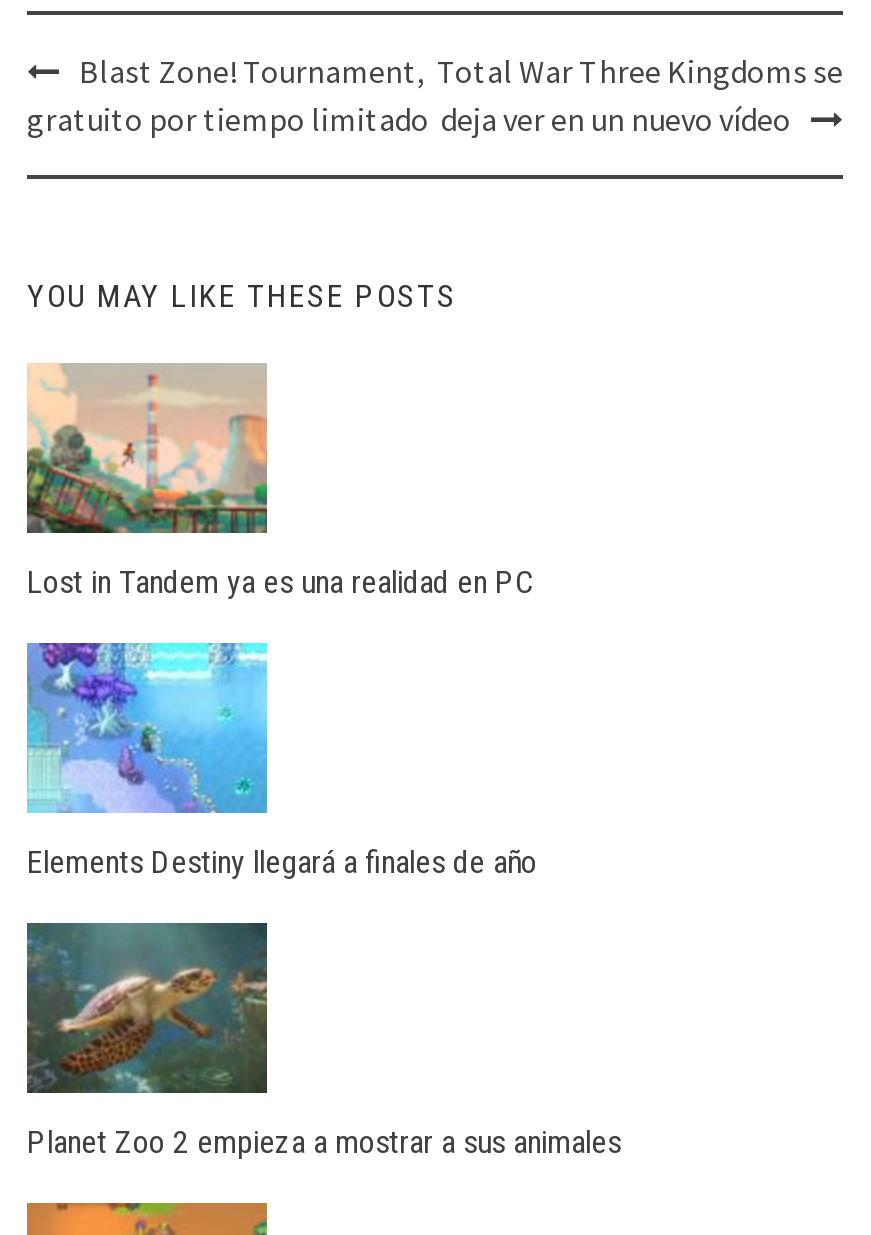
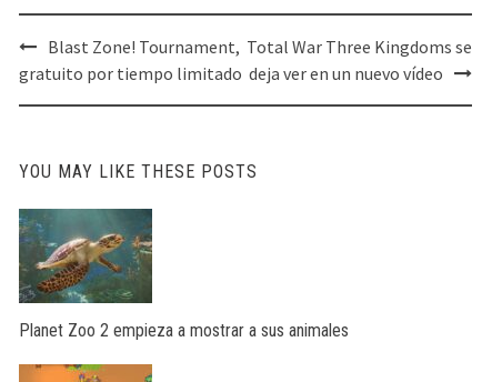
[25,363,533,600] [image] | Lost in Tandem ya es una realidad en PC -> none
[25,641,537,880] [image] | Elements Destiny llegará a finales de año -> none

